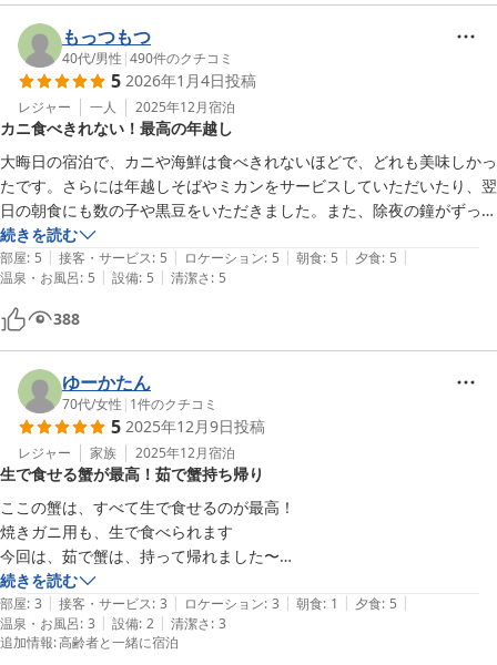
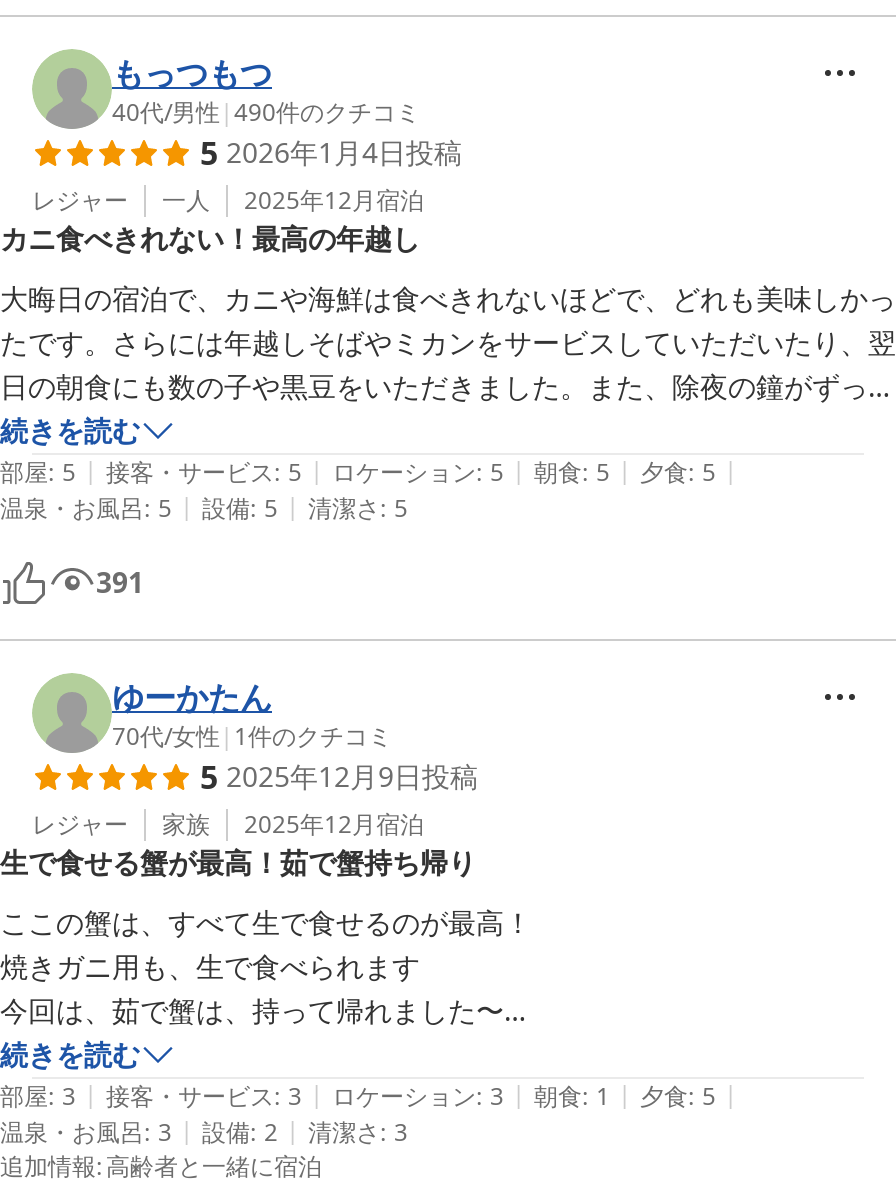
[53,308,80,329] 388 -> [96,563,144,601] 391

